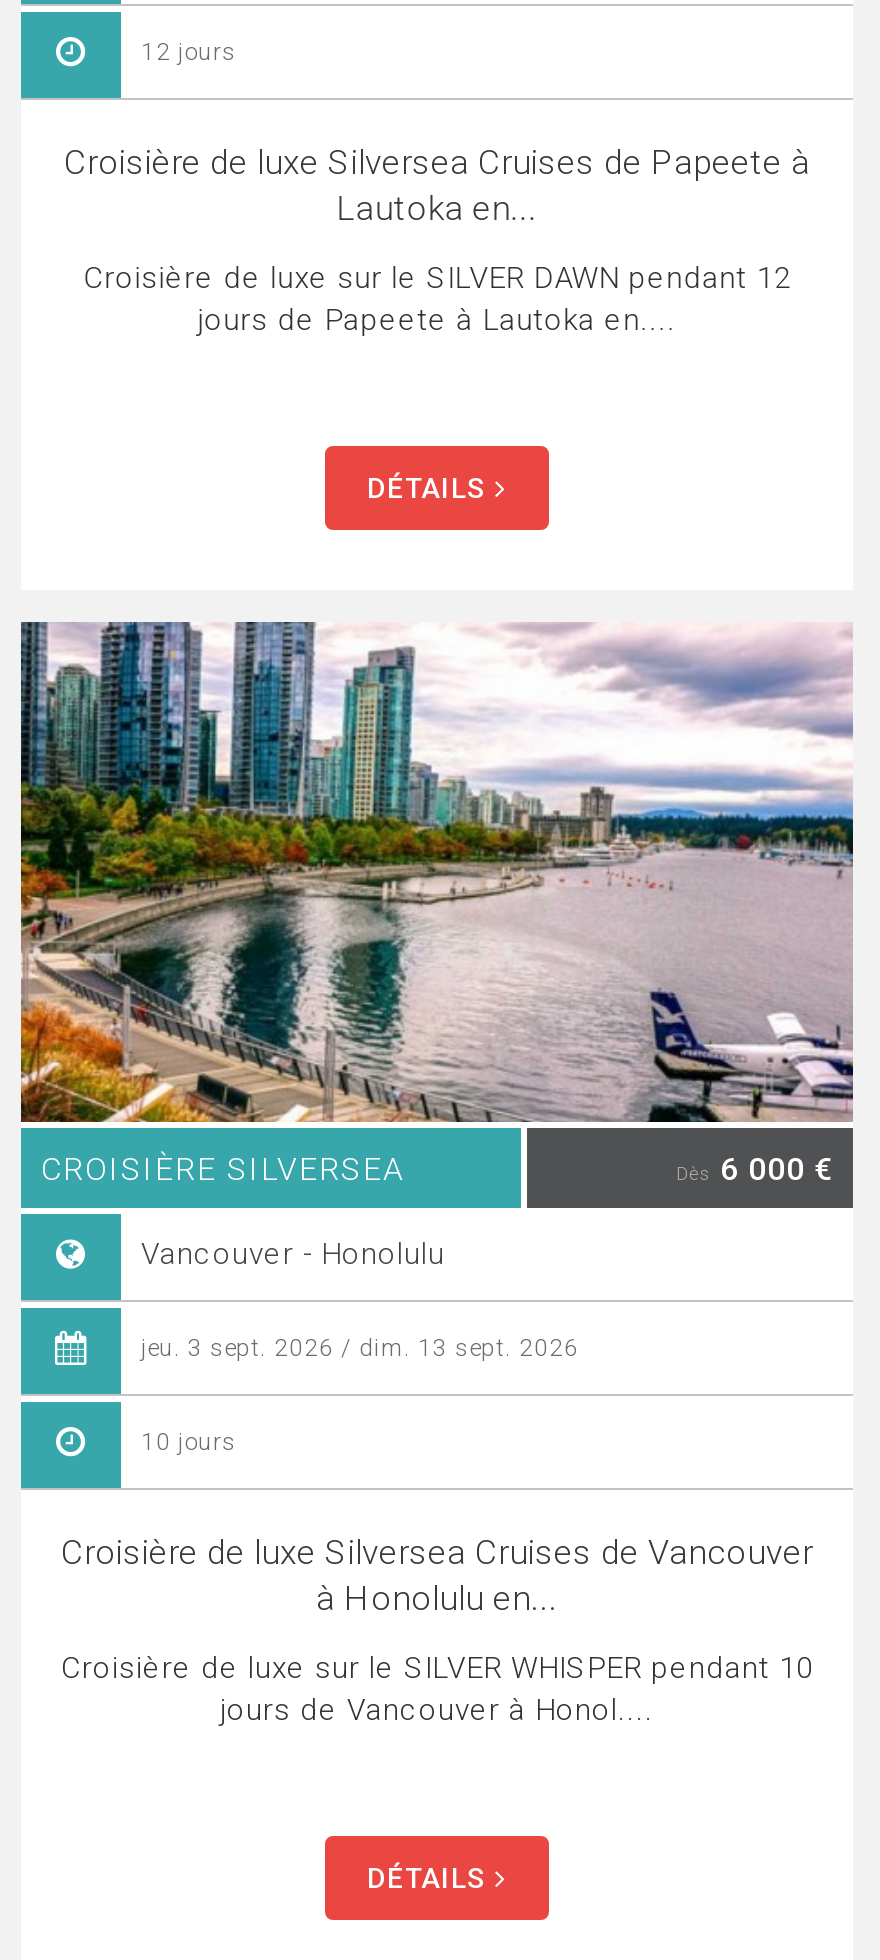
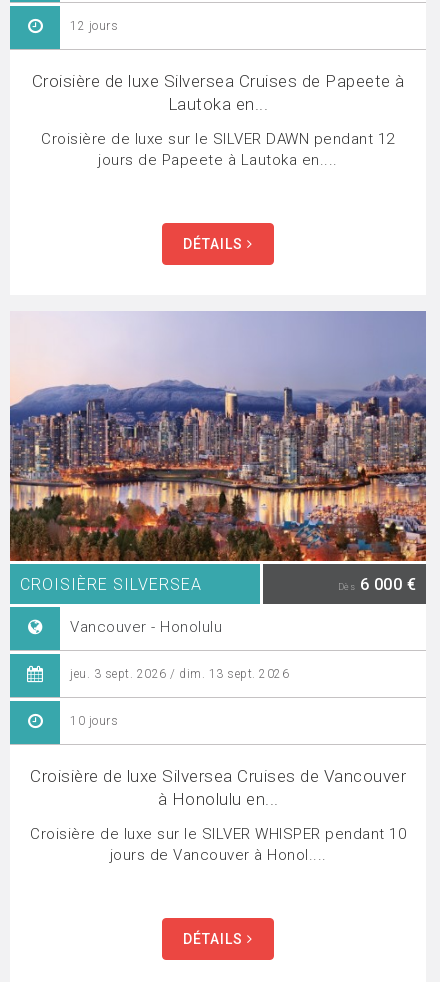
[19,620,855,1124] [image] -> [9,310,427,562] [image]

